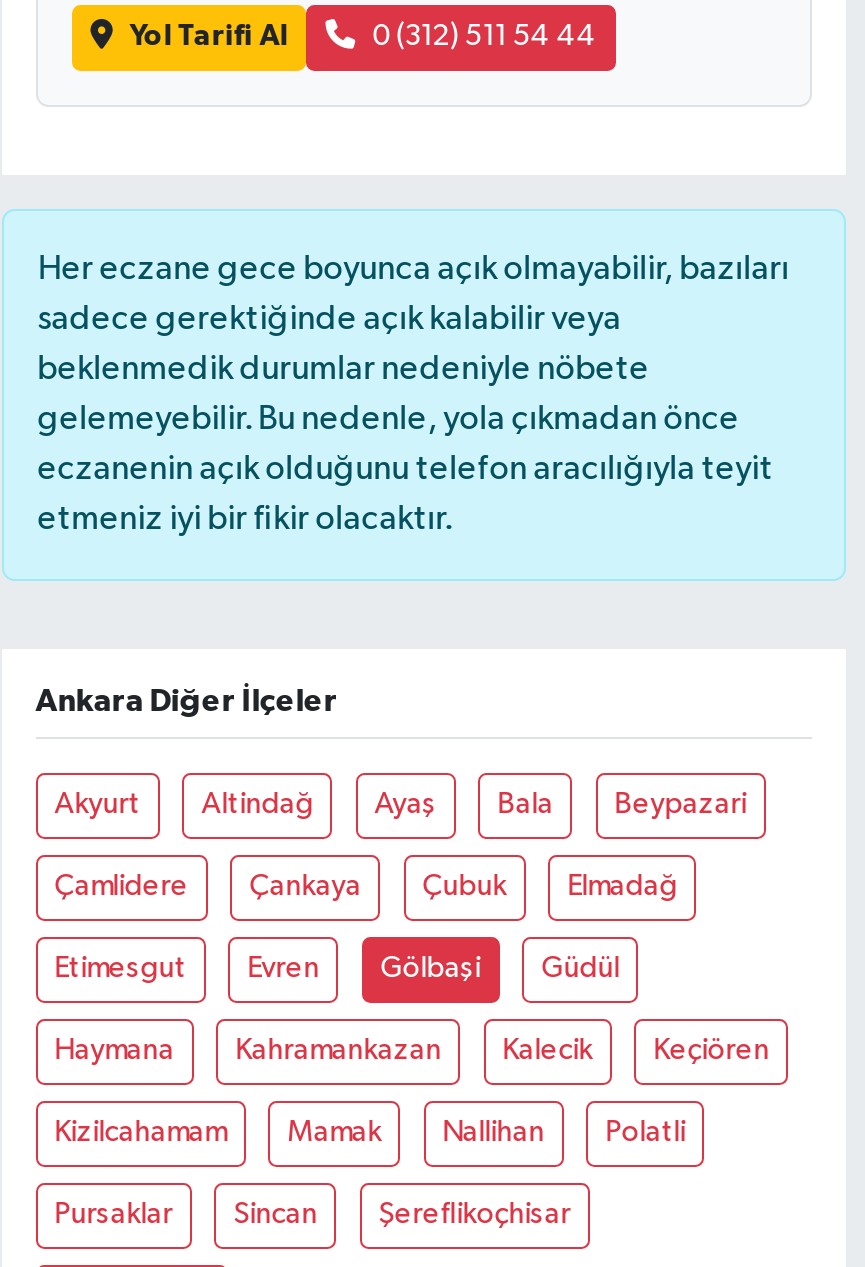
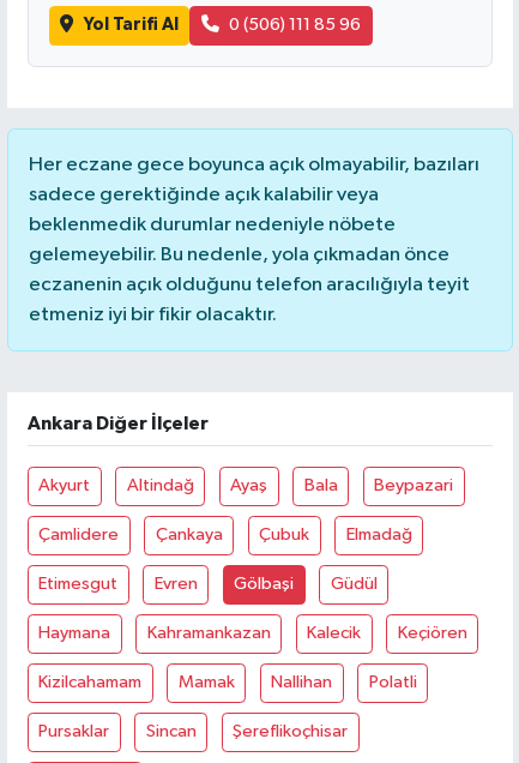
[372,22,596,52] 0 (312) 511 54 44 -> [229,16,361,34] 0 (506) 111 85 96

